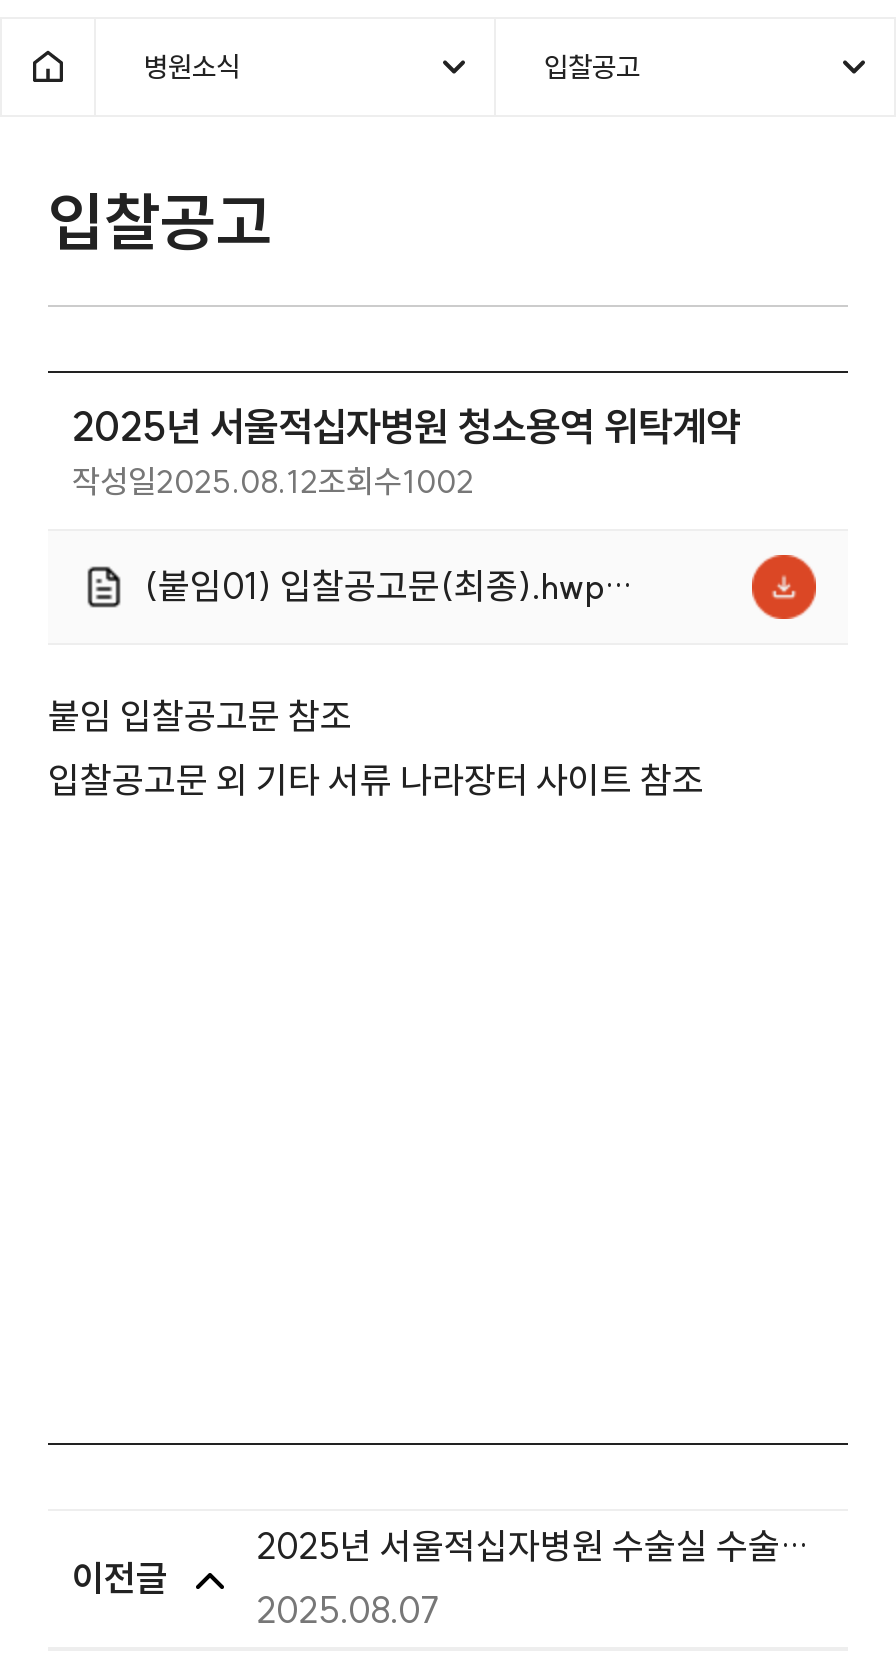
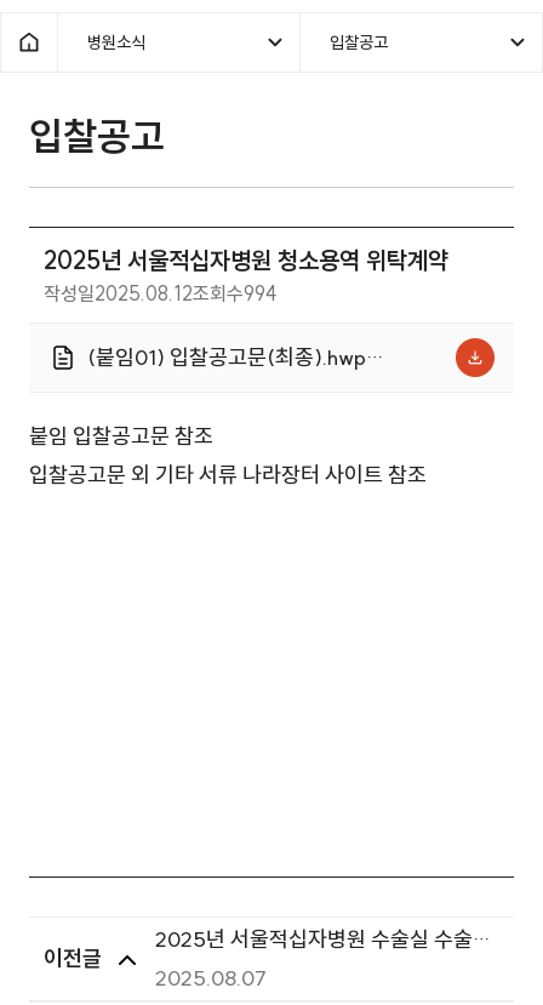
[72,461,474,501] 작성일2025.08.12조회수1002 -> [44,281,278,306] 작성일2025.08.12조회수994

